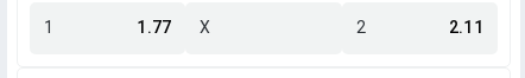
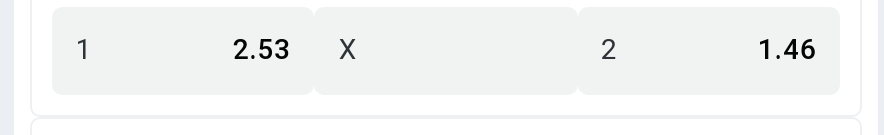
[137,18,211,37] 1.77 X -> [233,33,357,65] 2.53 X
[449,18,483,37] 2.11 -> [758,33,816,65] 1.46

